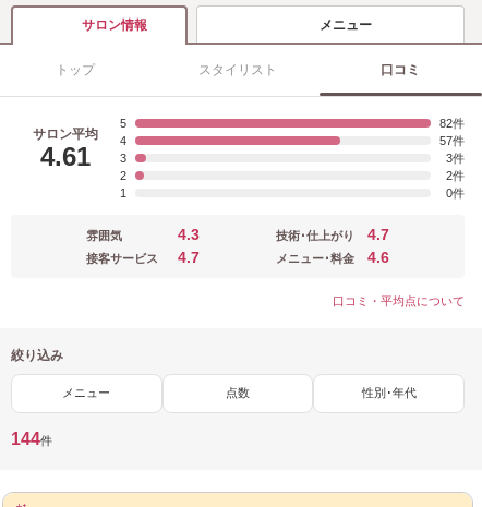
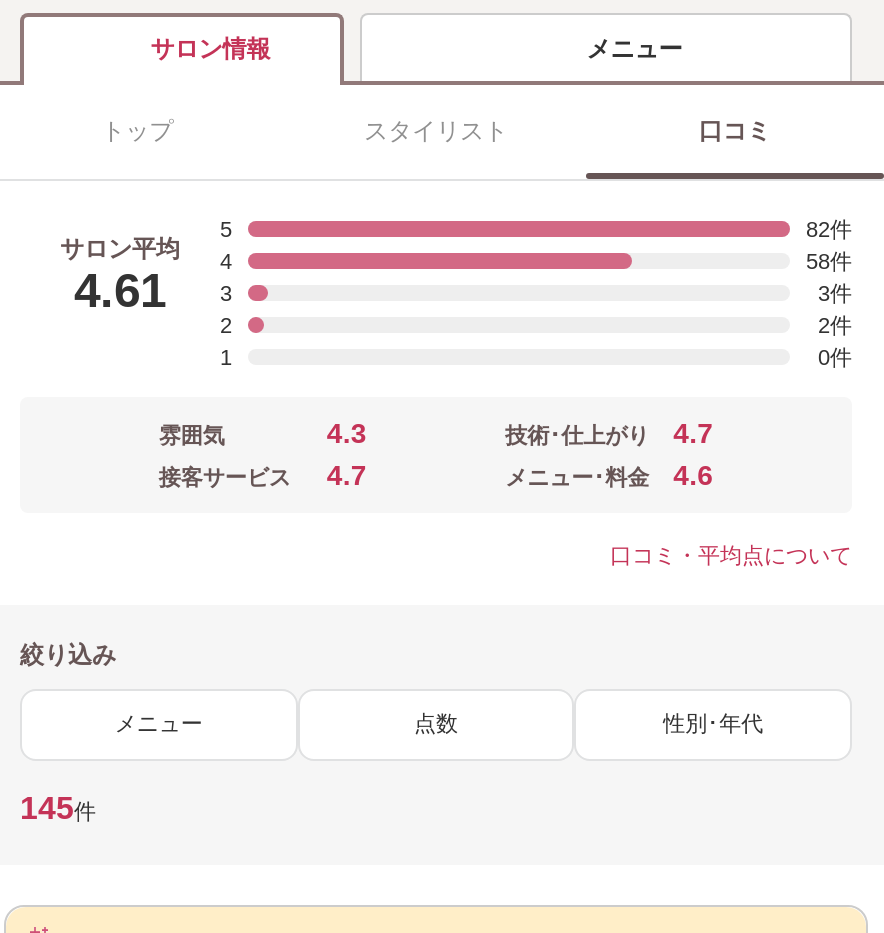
[439,134,453,147] 57 -> [806,249,830,273] 58
[11,430,52,448] 144件 -> [20,791,96,825] 145件

